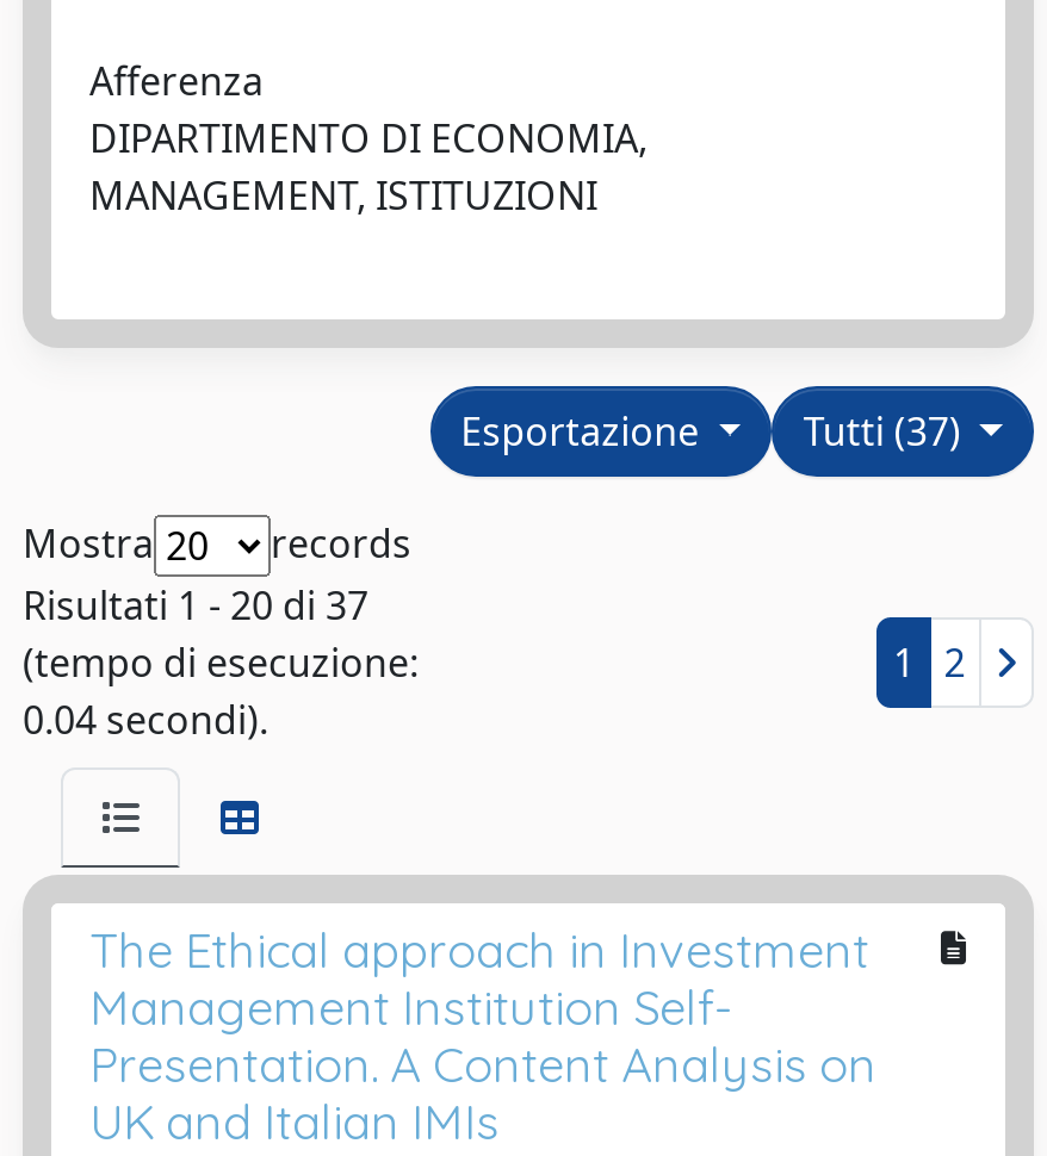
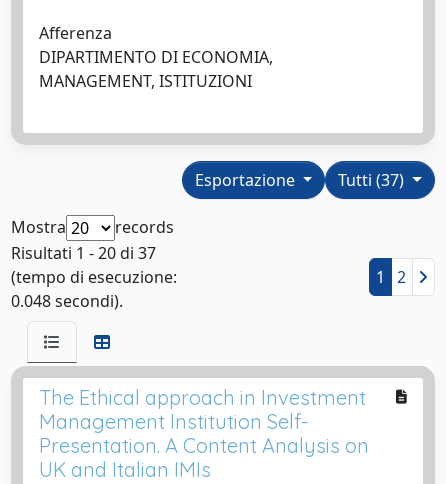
[23,693,268,746] 0.04 secondi). -> [11,290,123,312] 0.048 secondi).

